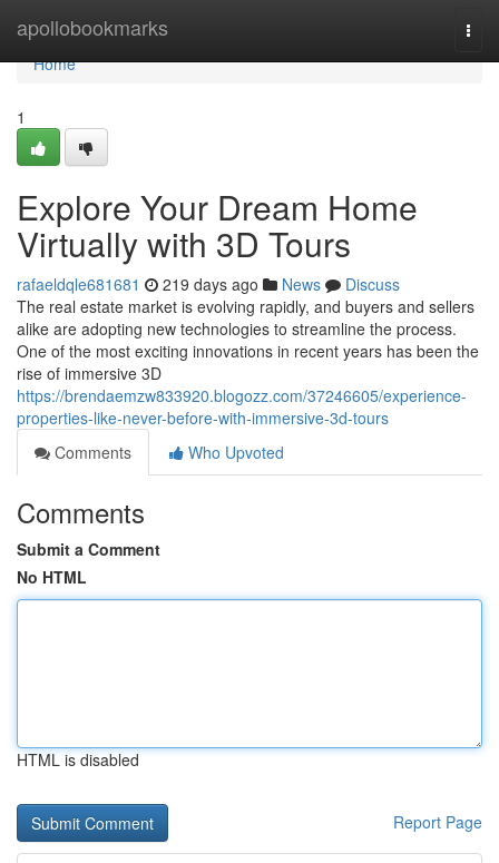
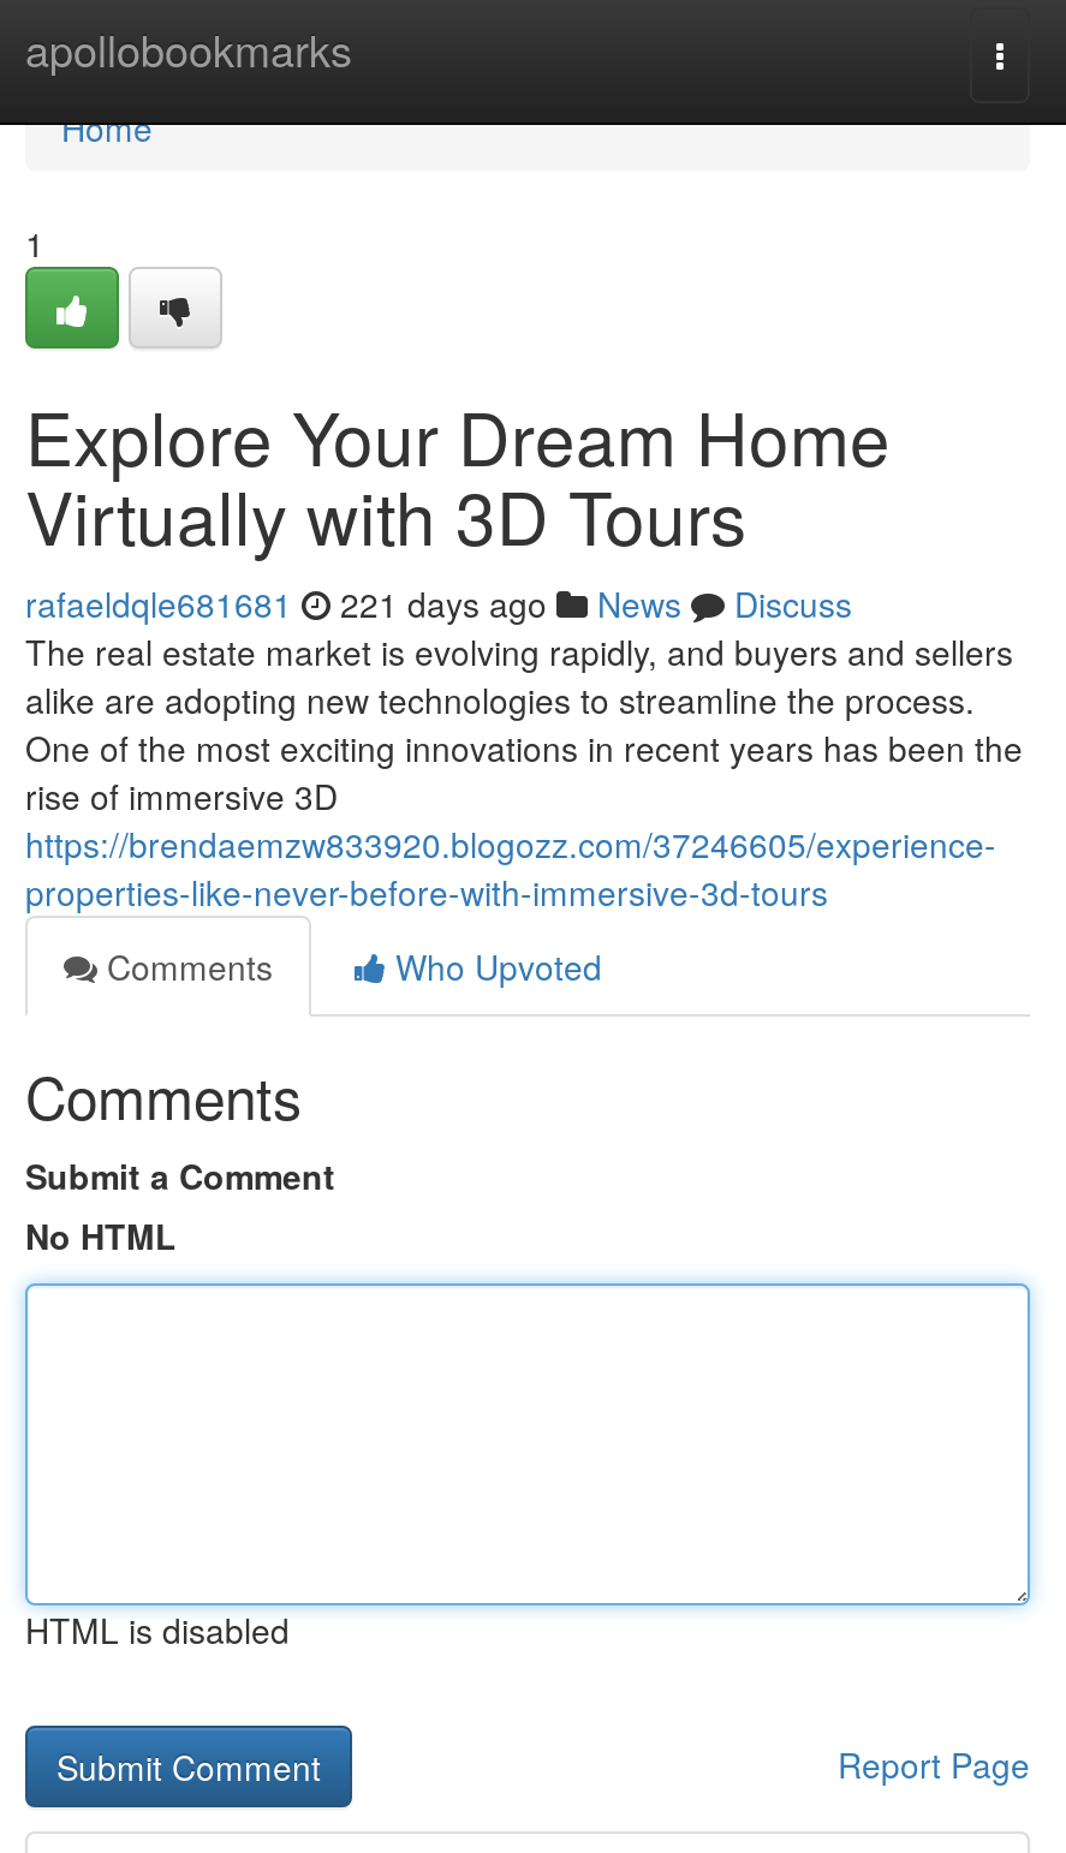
[17,273,400,295] rafaeldqle681681 219 days ago News Discuss -> [25,579,852,627] rafaeldqle681681 221 days ago News Discuss

